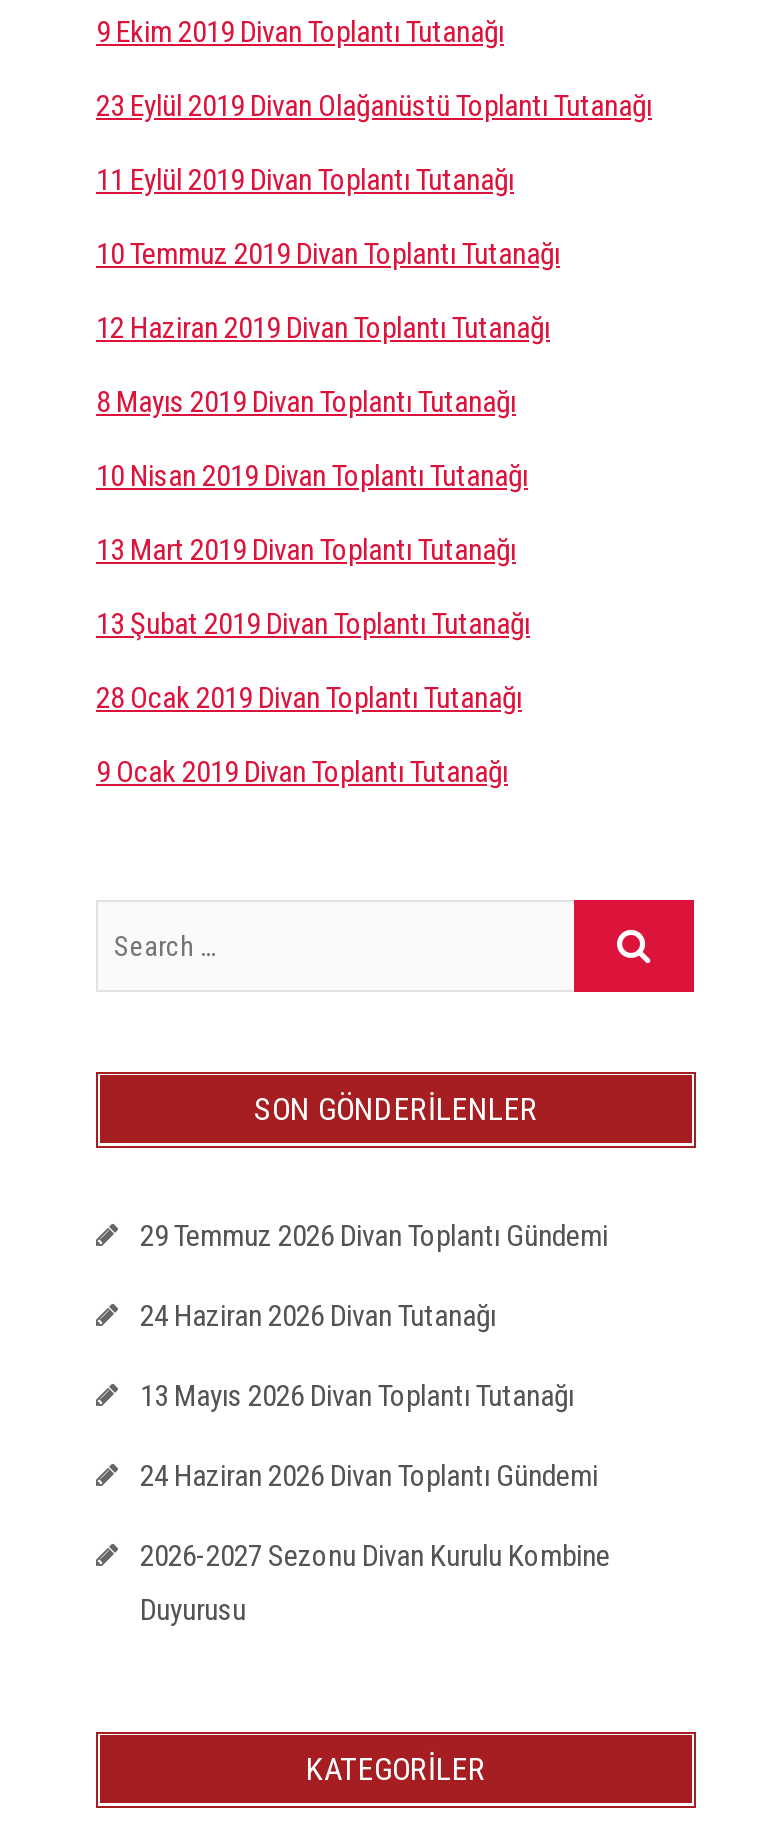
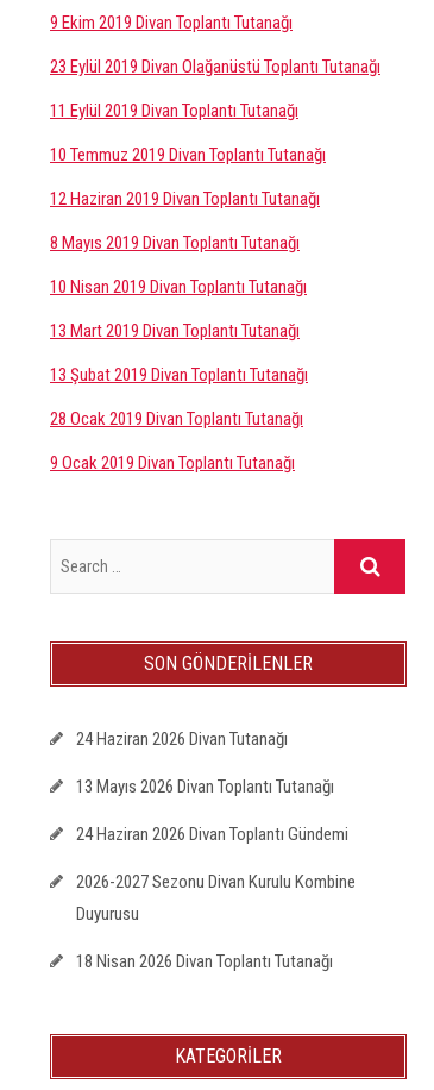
[140,1217,608,1253] 29 Temmuz 2026 Divan Toplantı Gündemi -> none
moved [140,1297,610,1627] -> [76,728,356,924]: 24 Haziran 2026 Divan Tutanağı | 13 Mayıs 2026 Divan Toplantı Tutanağı | 24 Haziran 2026 Divan Toplantı Gündemi | 2026-2027 Sezonu Divan Kurulu Kombine | Duyurusu
none -> [76,950,333,972] 18 Nisan 2026 Divan Toplantı Tutanağı

